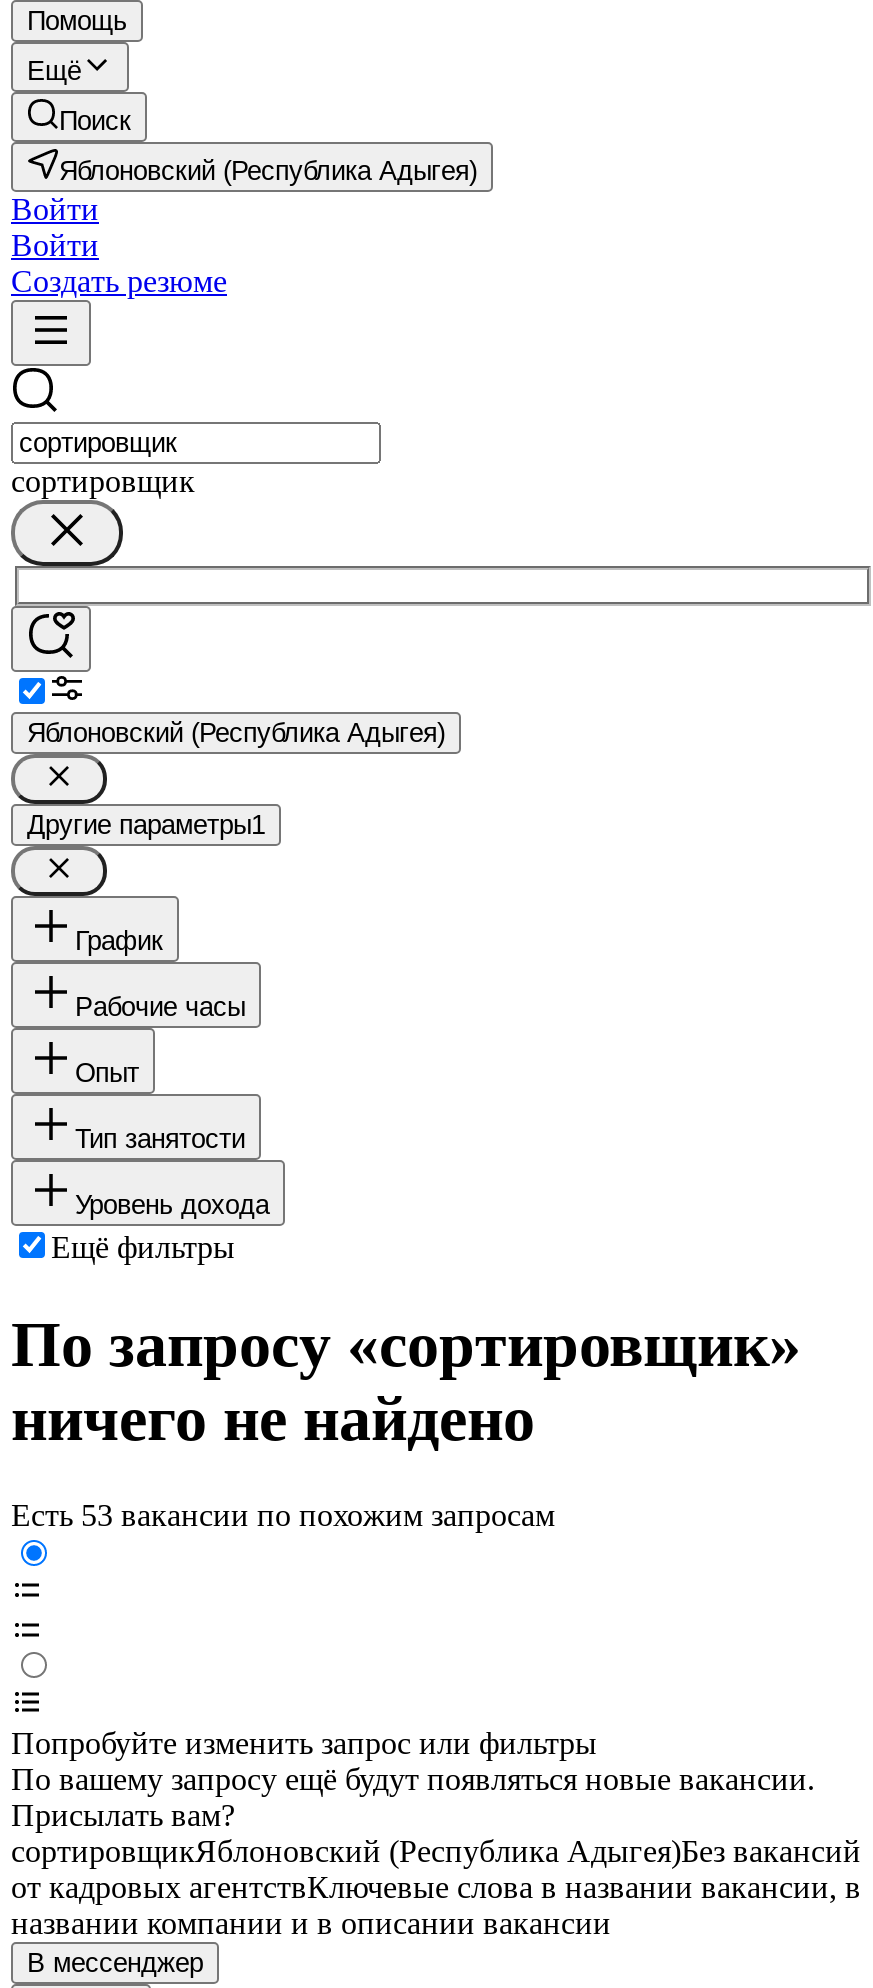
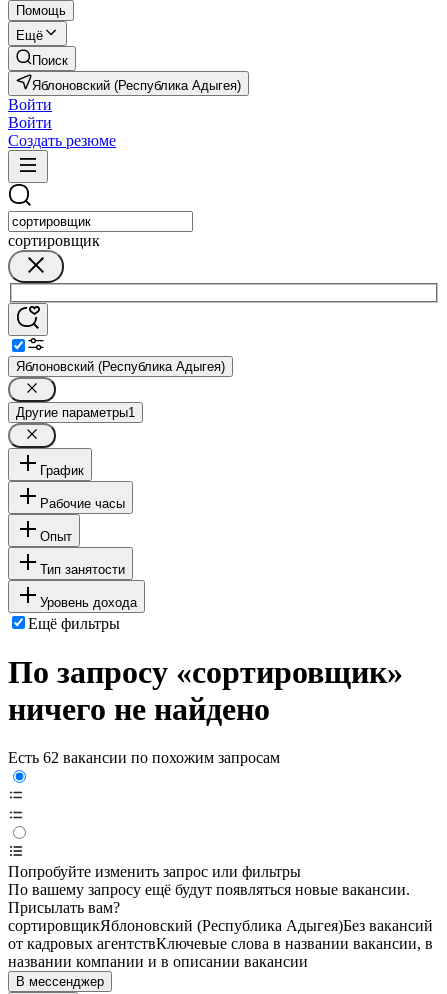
[11,1499,555,1533] Есть 53 вакансии по похожим запросам -> [8,749,280,766] Есть 62 вакансии по похожим запросам

